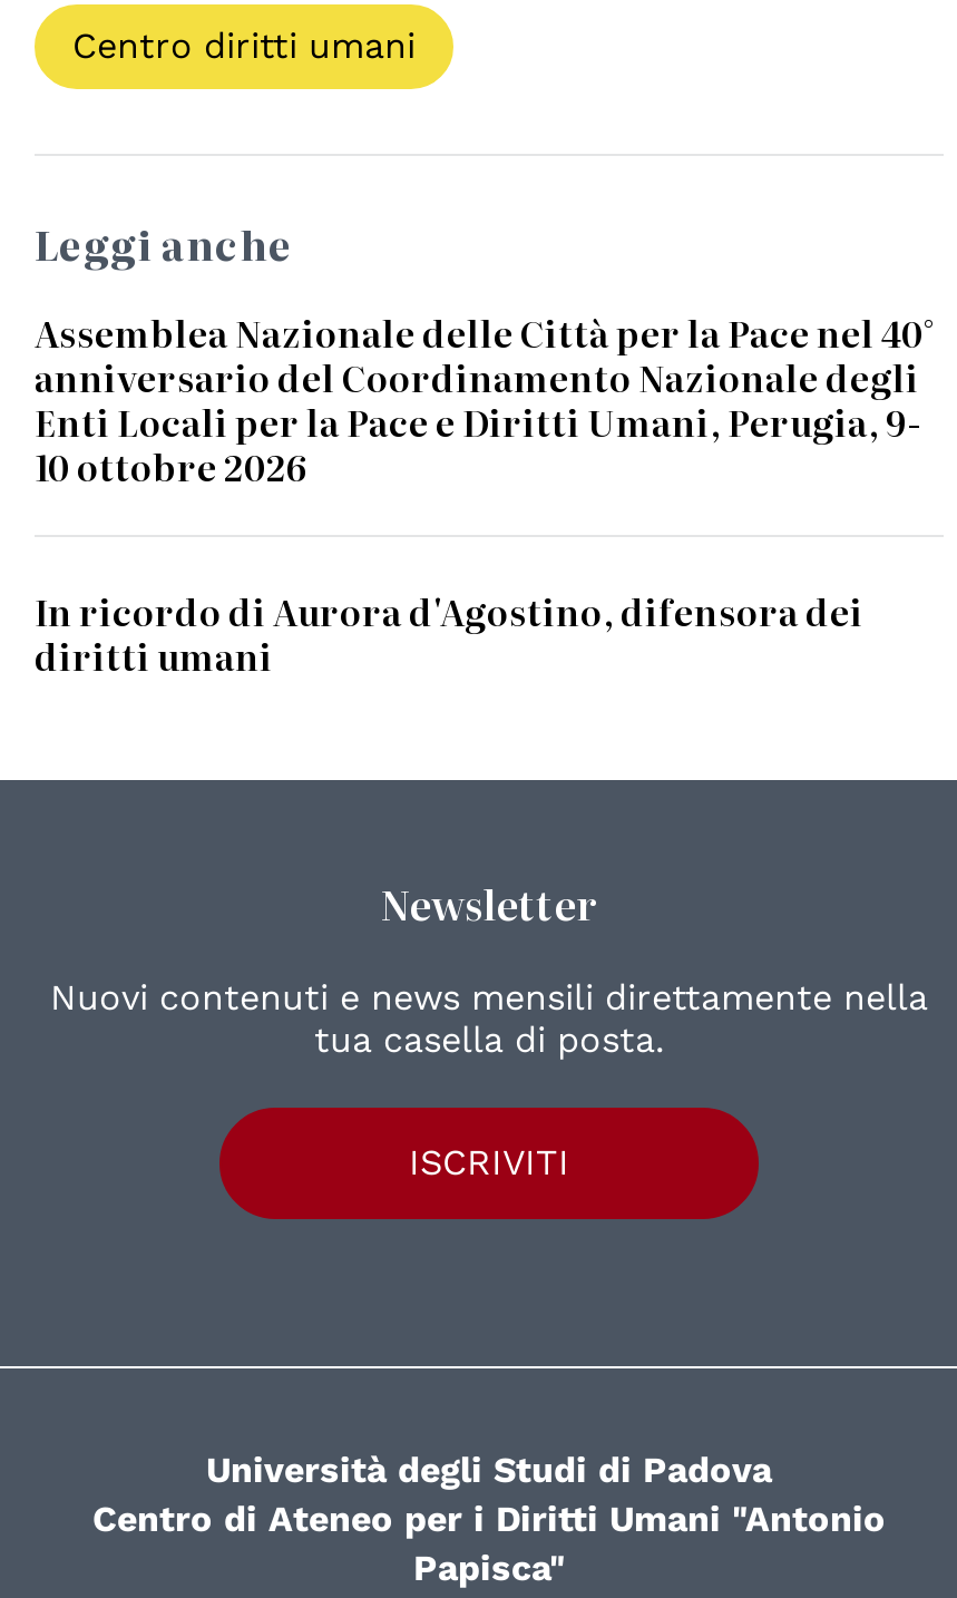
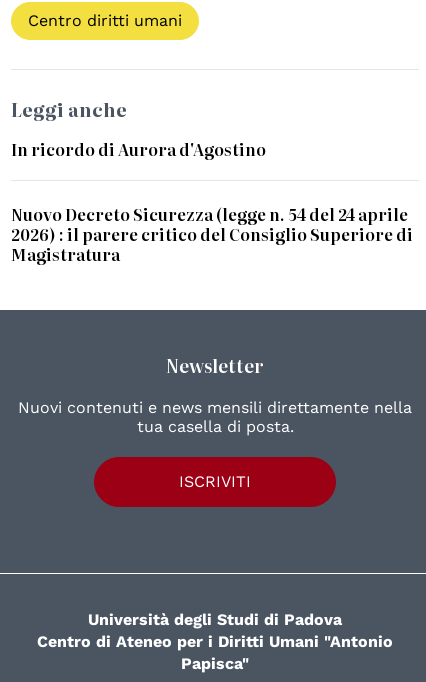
[35,305,937,493] Assemblea Nazionale delle Città per la Pace nel 40° | anniversario del Coordinamento Nazionale degli | Enti Locali per la Pace e Diritti Umani, Perugia, 9- | 10 ottobre 2026 -> [11,137,266,161] In ricordo di Aurora d'Agostino
[35,584,863,682] In ricordo di Aurora d'Agostino, difensora dei | diritti umani -> [11,202,413,266] Nuovo Decreto Sicurezza (legge n. 54 del 24 aprile | 2026) : il parere critico del Consiglio Superiore di | Magistratura

